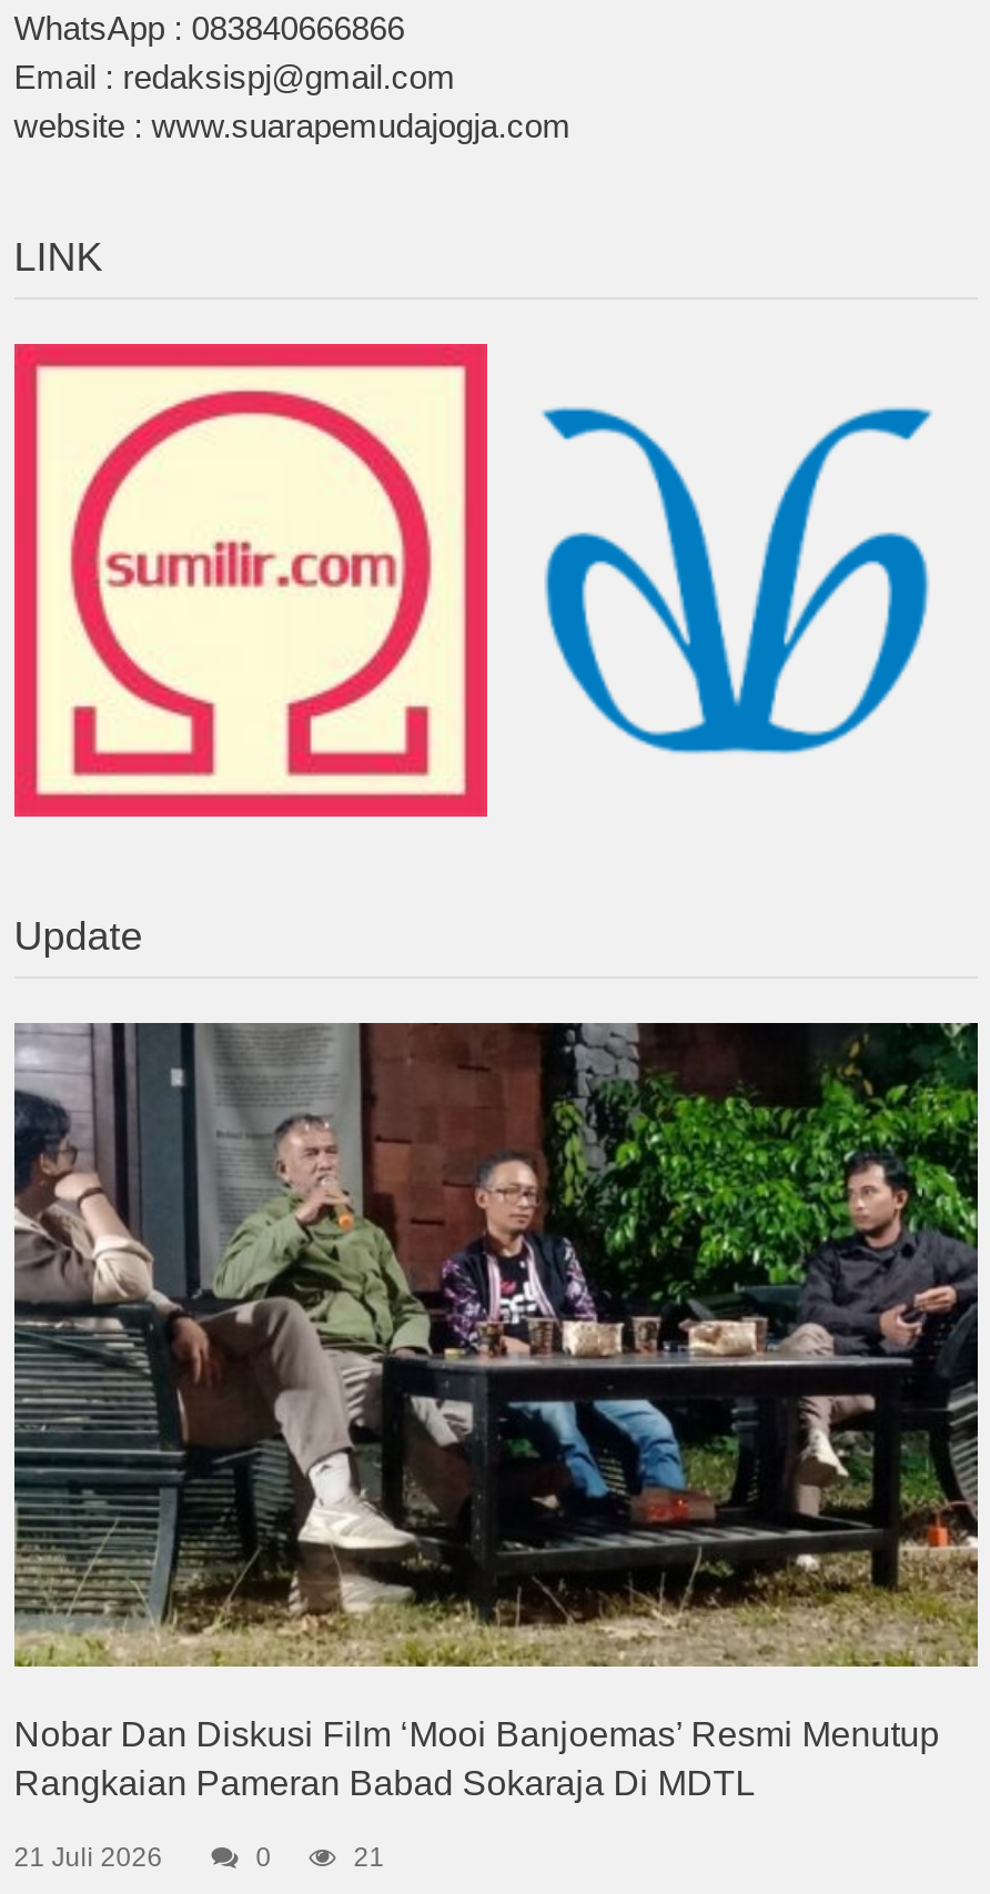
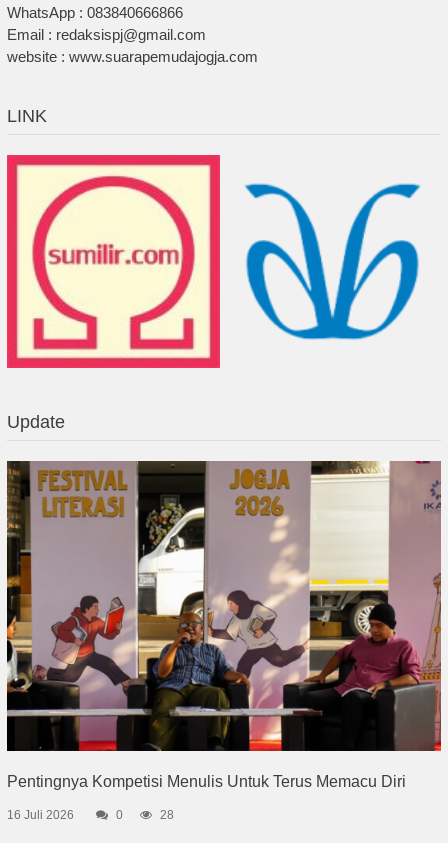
[12,1021,980,1801] [image] | Nobar Dan Diskusi Film ‘Mooi Banjoemas’ Resmi Menutup | Rangkaian Pameran Babad Sokaraja Di MDTL -> [6,460,442,789] [image] | Pentingnya Kompetisi Menulis Untuk Terus Memacu Diri
[14,1841,162,1872] 21 Juli 2026 -> [7,807,74,821] 16 Juli 2026
[353,1841,384,1872] 21 -> [160,807,174,821] 28

